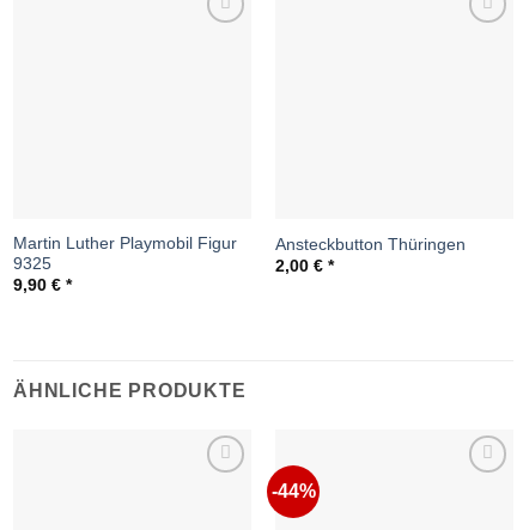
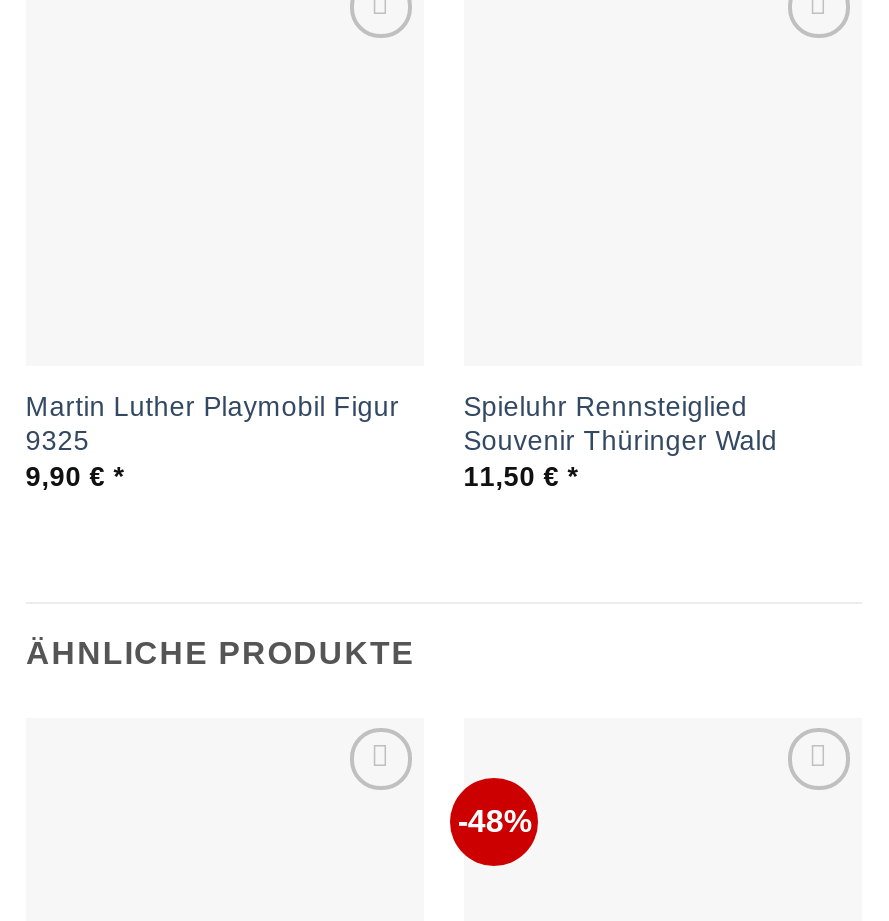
[275,235,465,275] Ansteckbutton Thüringen | 2,00 € -> [464,392,778,493] Spieluhr Rennsteiglied | Souvenir Thüringer Wald | 11,50 €
[272,481,316,501] -44% -> [458,804,532,838] -48%

